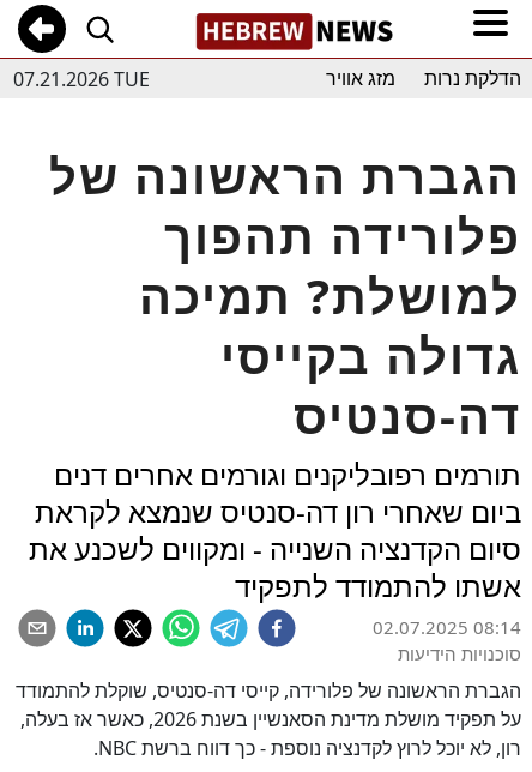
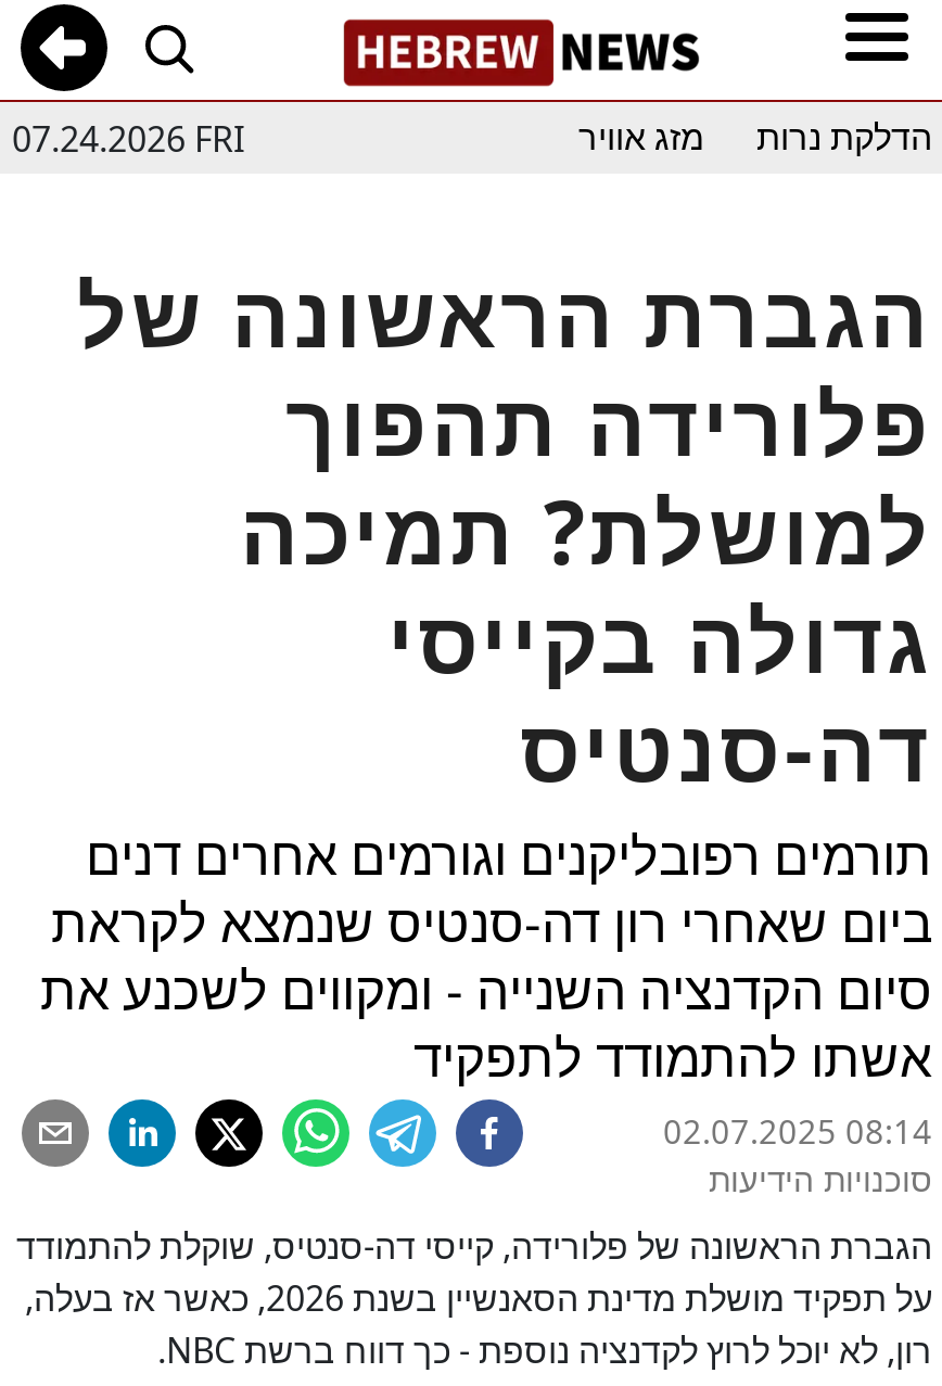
[13,65,150,92] 07.21.2026 TUE -> [12,114,244,162] 07.24.2026 FRI

